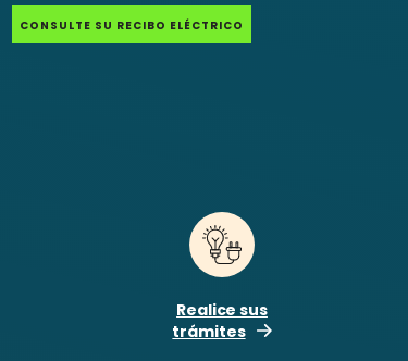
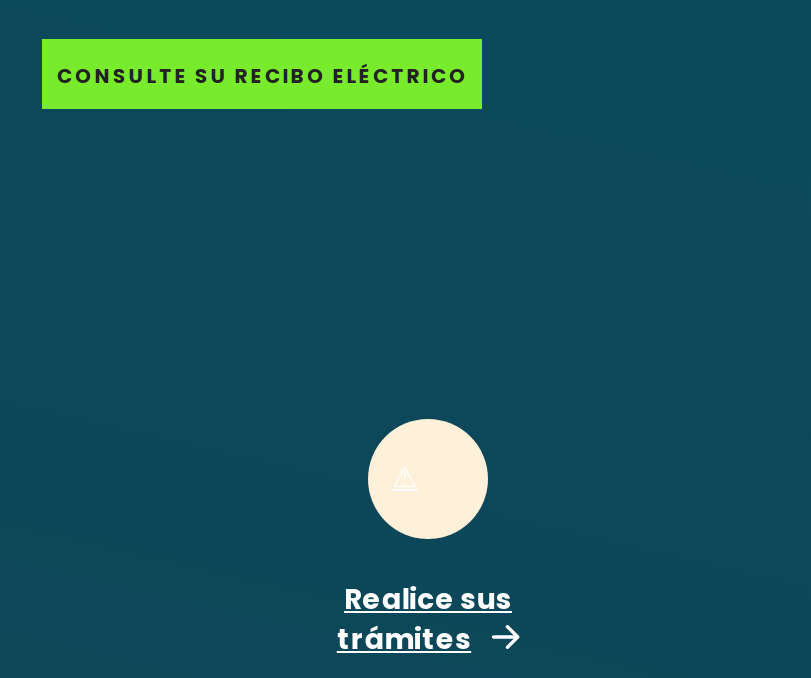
[202,225,243,265] [image] -> none

